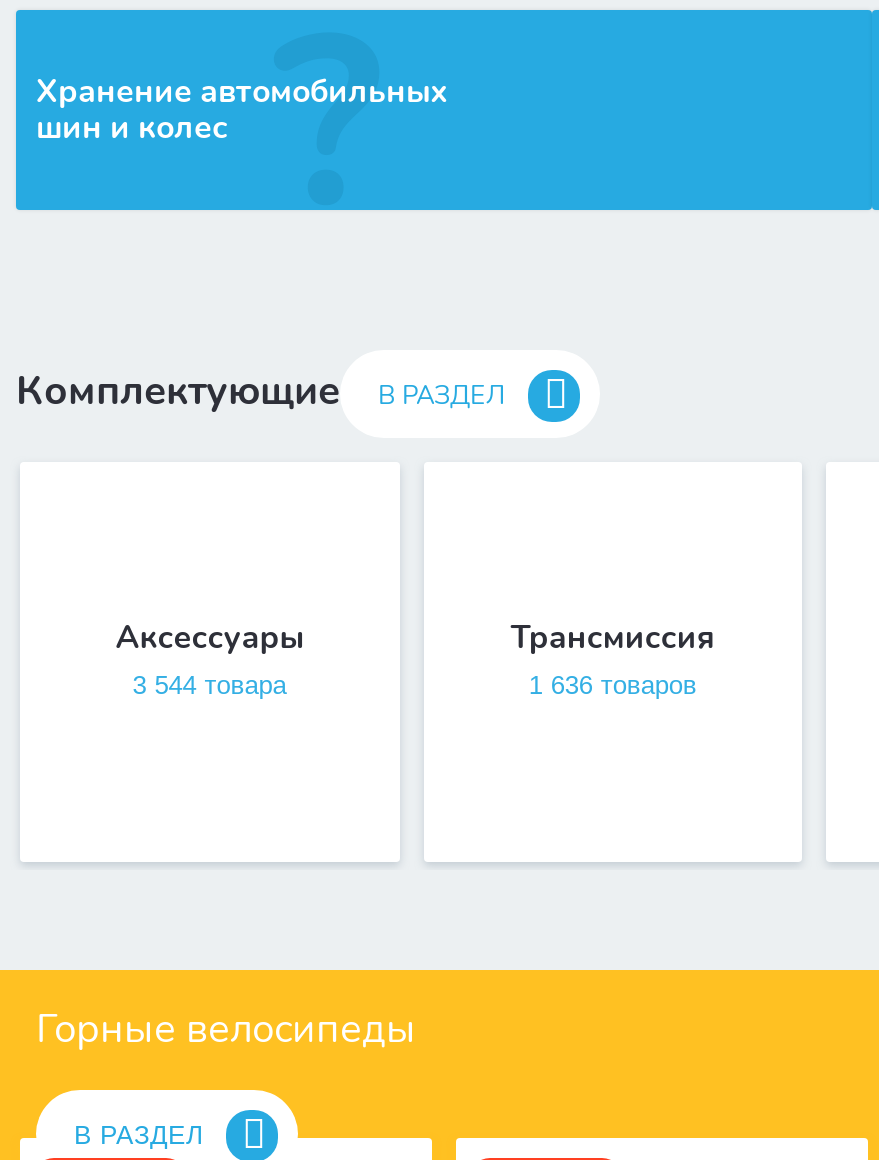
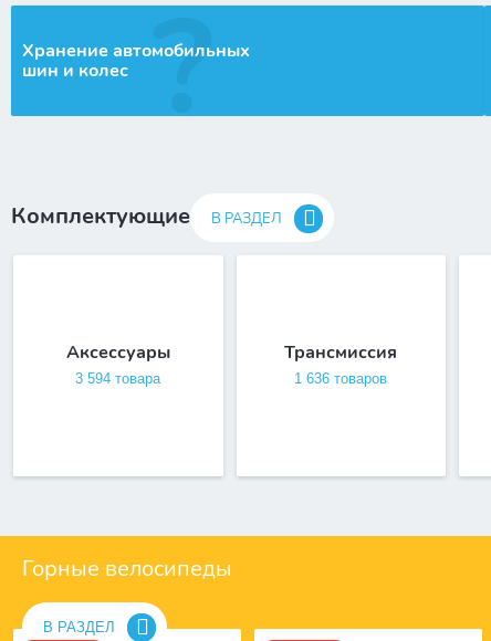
[133,670,287,700] 3 544 товара -> [76,370,161,387] 3 594 товара

